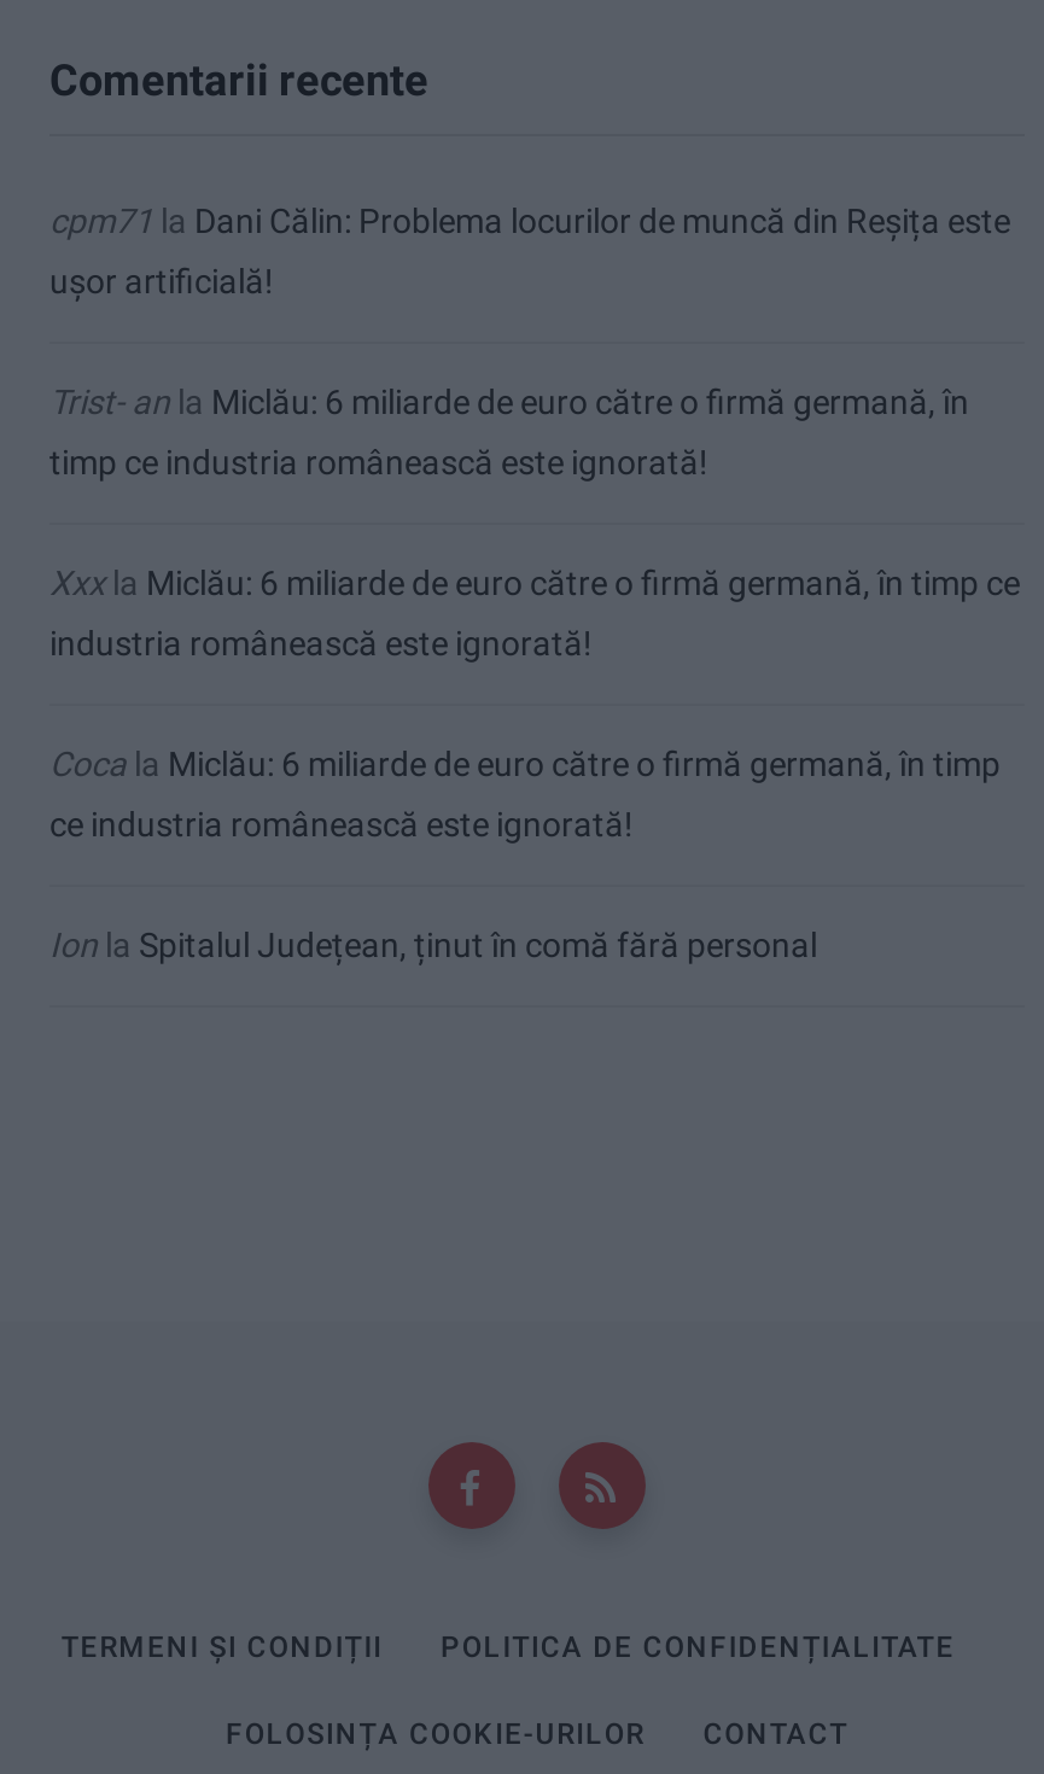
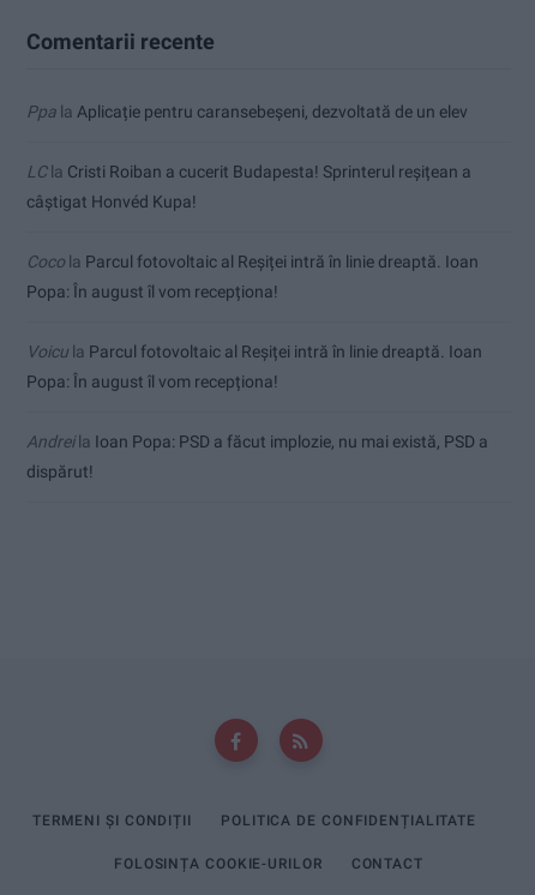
[49,202,1010,241] cpm71 la Dani Călin: Problema locurilor de muncă din Reșița este -> [26,102,468,121] Ppa la Aplicație pentru caransebeşeni, dezvoltată de un elev
[49,263,274,301] ușor artificială! -> [26,162,471,181] LC la Cristi Roiban a cucerit Budapesta! Sprinterul reșițean a
[49,383,969,422] Trist- an la Miclău: 6 miliarde de euro către o firmă germană, în -> [26,192,197,211] câștigat Honvéd Kupa!
[49,444,708,482] timp ce industria românească este ignorată! -> [26,252,479,271] Coco la Parcul fotovoltaic al Reșiței intră în linie dreaptă. Ioan
[49,564,1020,603] Xxx la Miclău: 6 miliarde de euro către o firmă germană, în timp ce -> [26,282,278,301] Popa: În august îl vom recepționa!
[49,625,593,663] industria românească este ignorată! -> [26,342,482,361] Voicu la Parcul fotovoltaic al Reșiței intră în linie dreaptă. Ioan
[49,745,1001,784] Coca la Miclău: 6 miliarde de euro către o firmă germană, în timp -> [26,372,278,391] Popa: În august îl vom recepționa!
[49,806,634,844] ce industria românească este ignorată! -> [26,432,488,451] Andreila Ioan Popa: PSD a făcut implozie, nu mai există, PSD a
[49,926,817,965] Ion la Spitalul Județean, ținut în comă fără personal -> [26,462,94,481] dispărut!

